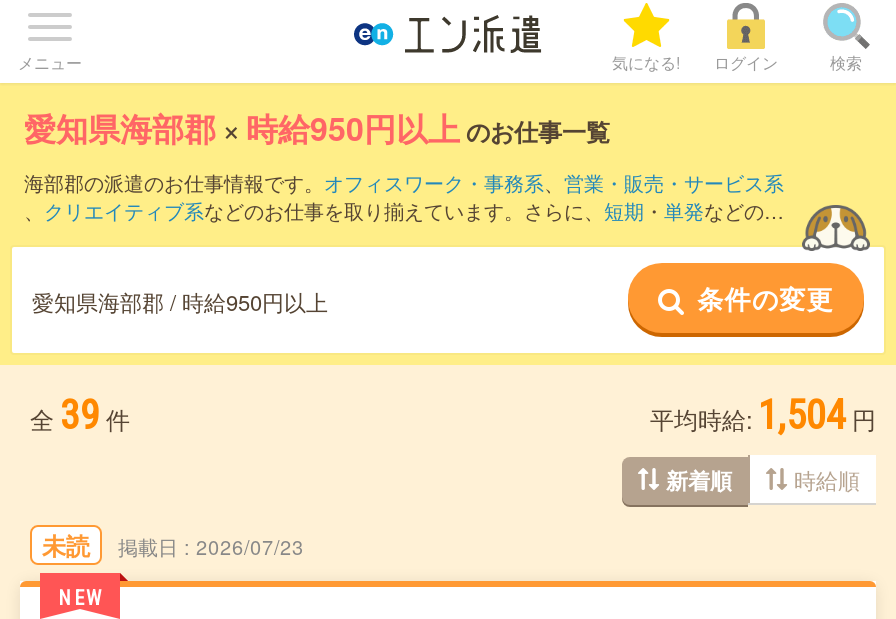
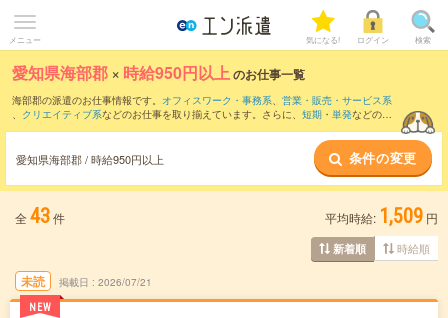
[30,391,130,439] 全 39 件 -> [15,204,65,228] 全 43 件
[650,391,876,439] 平均時給: 1,504 円 -> [325,204,438,228] 平均時給: 1,509 円
[196,533,304,561] 2026/07/23 -> [98,275,152,289] 2026/07/21

